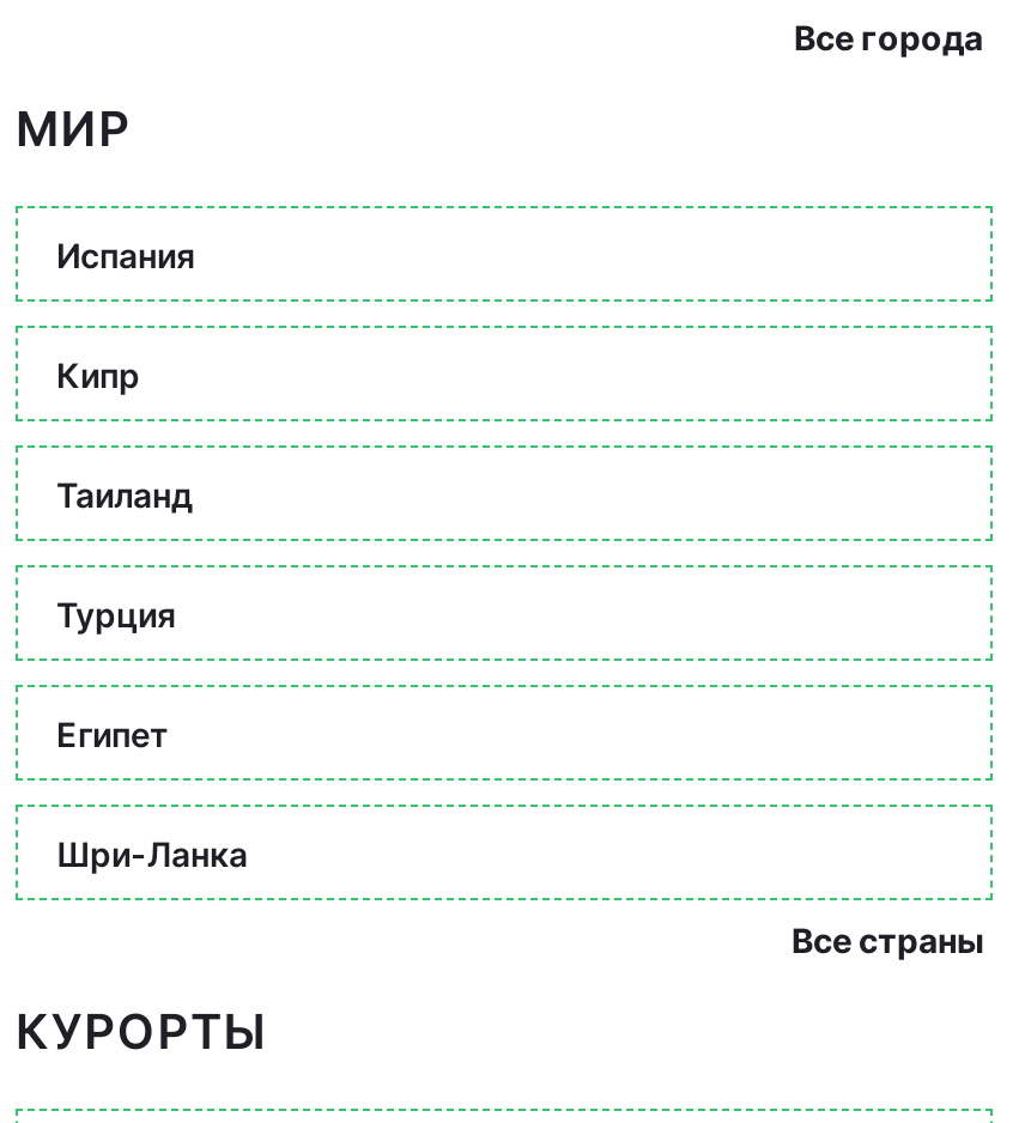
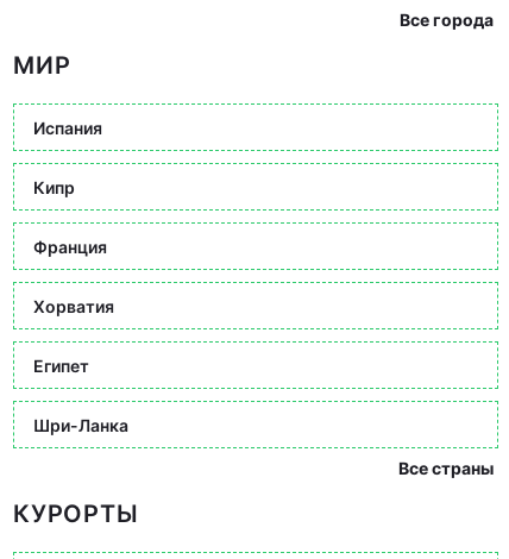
[56,473,193,514] Таиланд -> [33,236,107,256] Франция
[56,593,176,633] Турция -> [33,296,114,316] Хорватия

